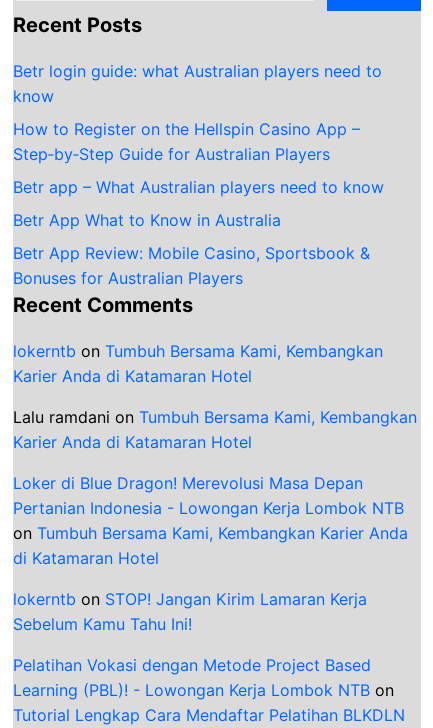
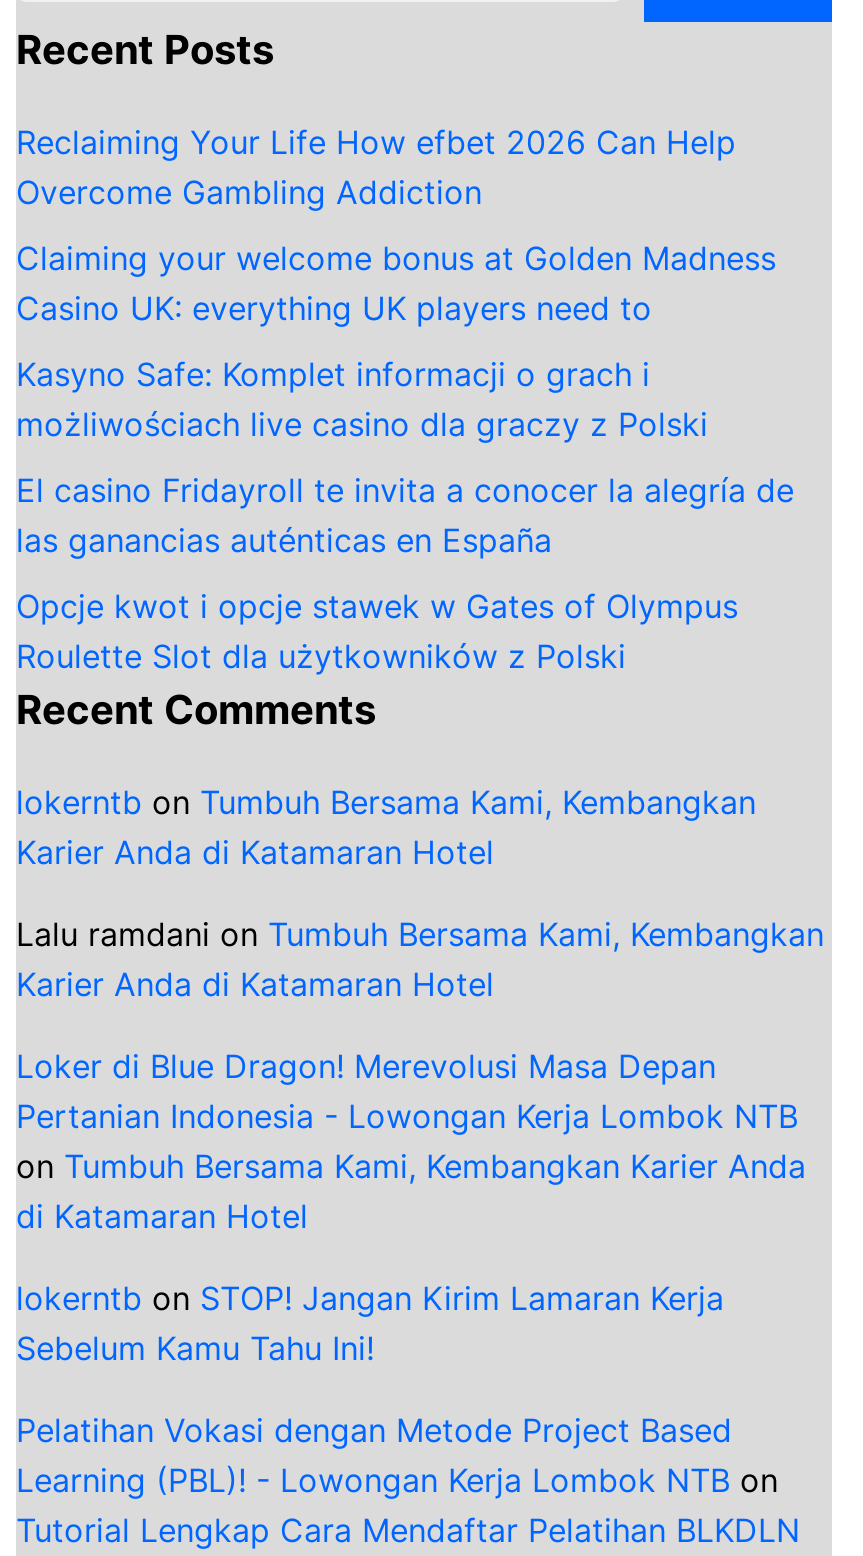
[13,61,382,106] Betr login guide: what Australian players need to | know -> [16,122,736,212] Reclaiming Your Life How efbet 2026 Can Help | Overcome Gambling Addiction
[13,119,360,164] How to Register on the Hellspin Casino App – | Step‑by‑Step Guide for Australian Players -> [16,238,776,328] Claiming your welcome bonus at Golden Madness | Casino UK: everything UK players need to
[13,177,384,197] Betr app – What Australian players need to know -> [16,354,708,444] Kasyno Safe: Komplet informacji o grach i | możliwościach live casino dla graczy z Polski
[13,210,281,230] Betr App What to Know in Australia -> [16,470,794,560] El casino Fridayroll te invita a conocer la alegría de | las ganancias auténticas en España
[13,243,370,288] Betr App Review: Mobile Casino, Sportsbook & | Bonuses for Australian Players -> [16,586,738,676] Opcje kwot i opcje stawek w Gates of Olympus | Roulette Slot dla użytkowników z Polski

